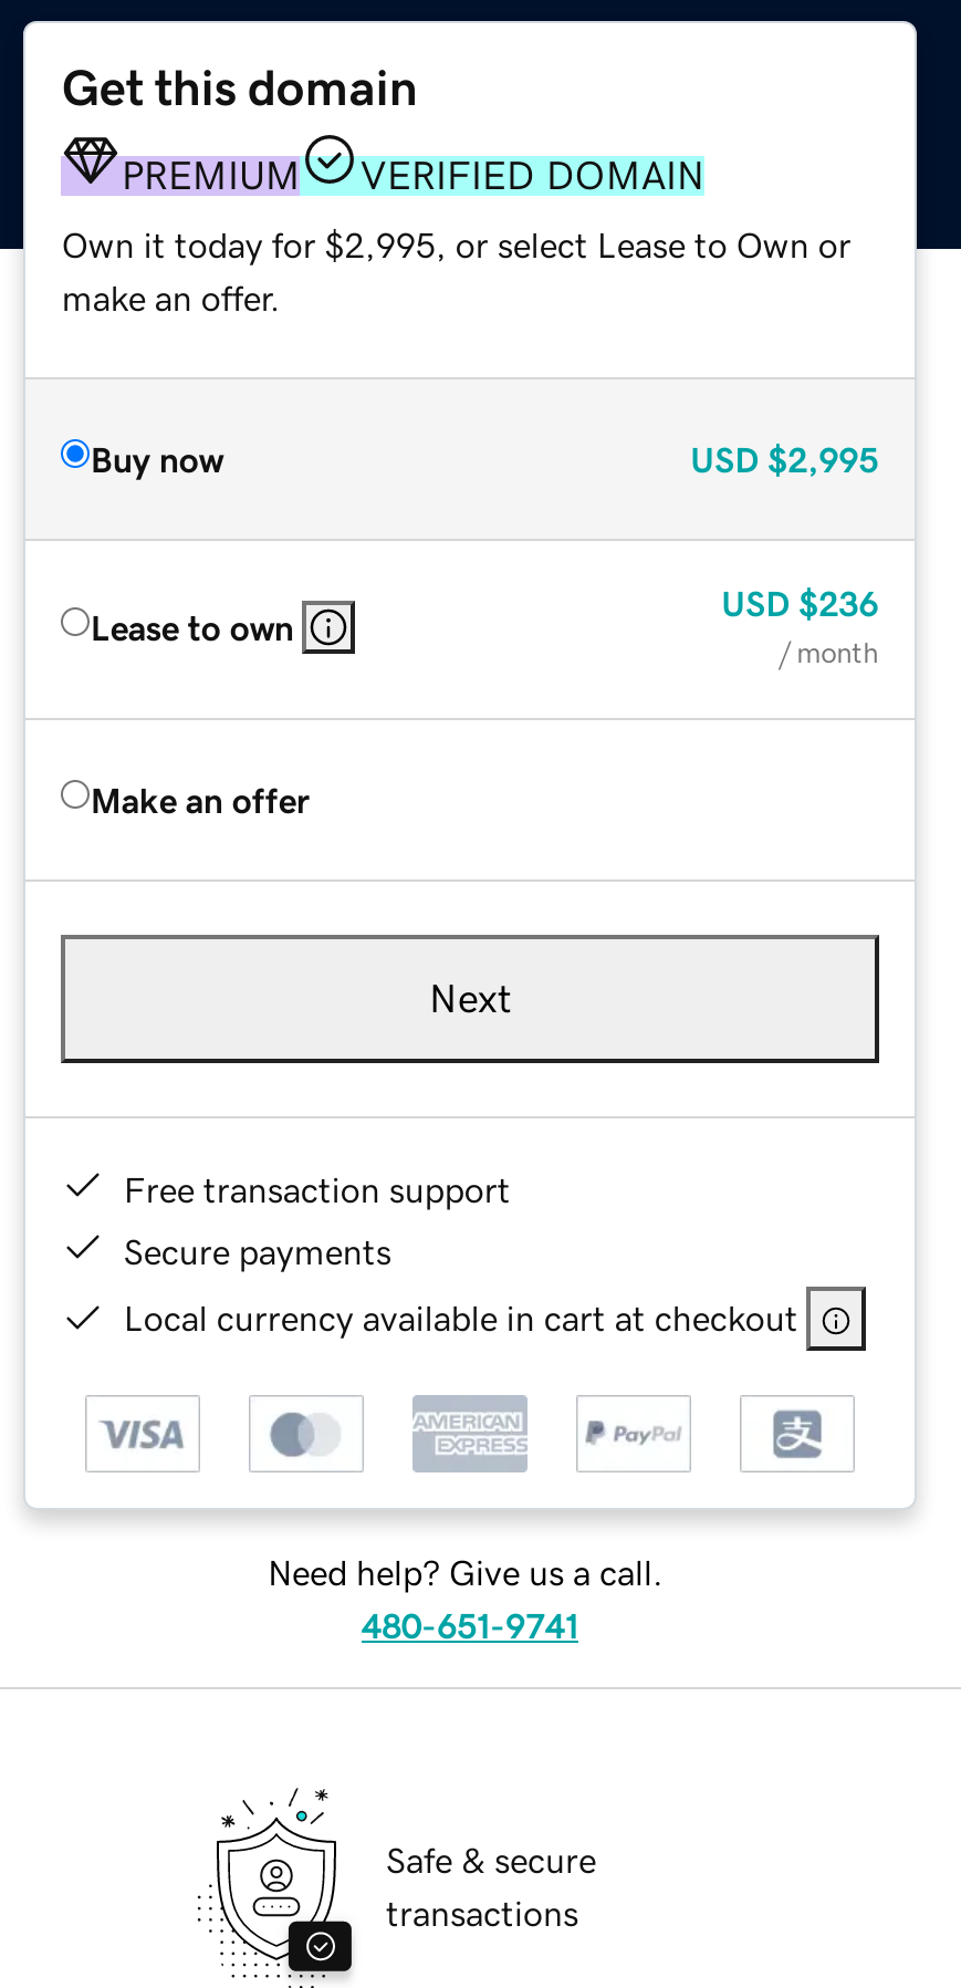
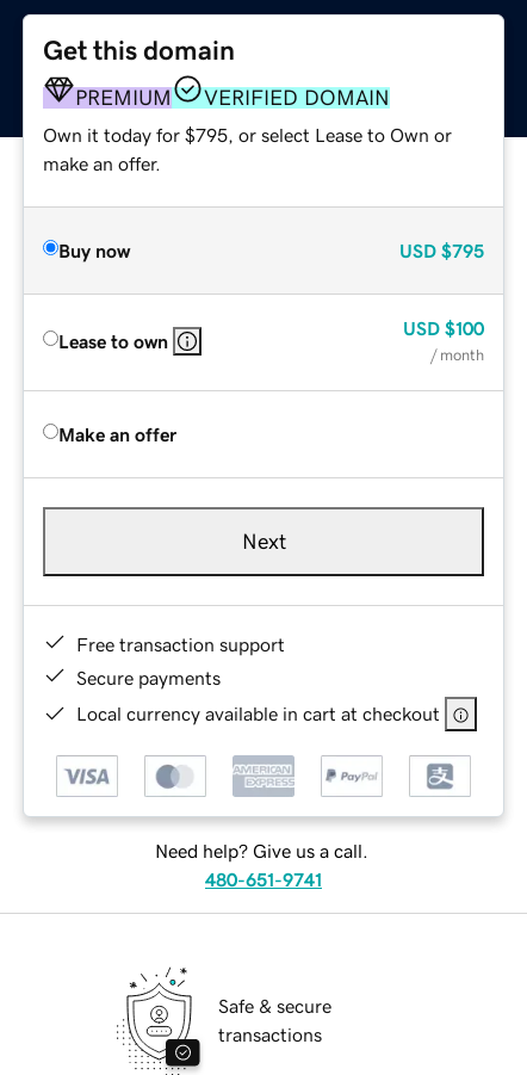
[62,226,851,261] Own it today for $2,995, or select Lease to Own or -> [43,125,452,144] Own it today for $795, or select Lease to Own or
[690,441,878,476] USD $2,995 -> [399,241,484,260] USD $795
[721,584,878,620] USD $236 -> [403,318,484,337] USD $100

